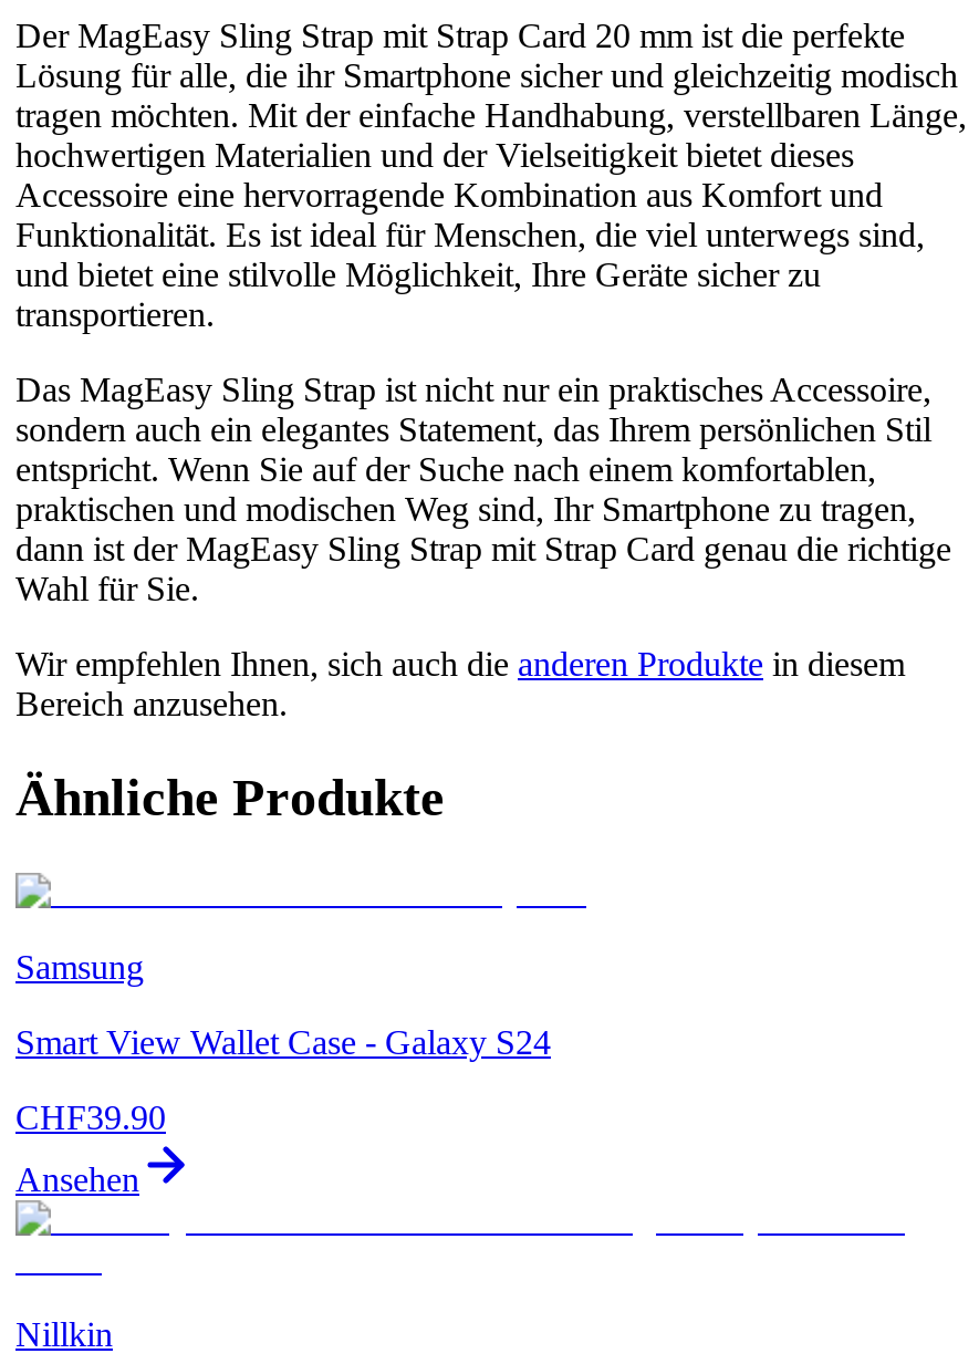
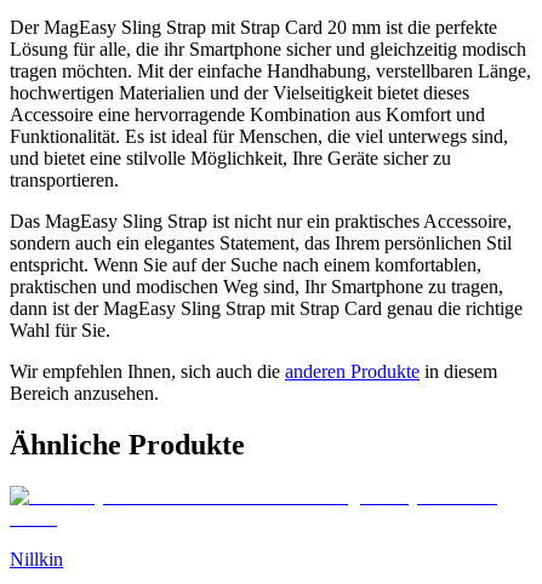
[15,948,551,1198] Samsung | Smart View Wallet Case - Galaxy S24 | CHF39.90 | Ansehen -> none

